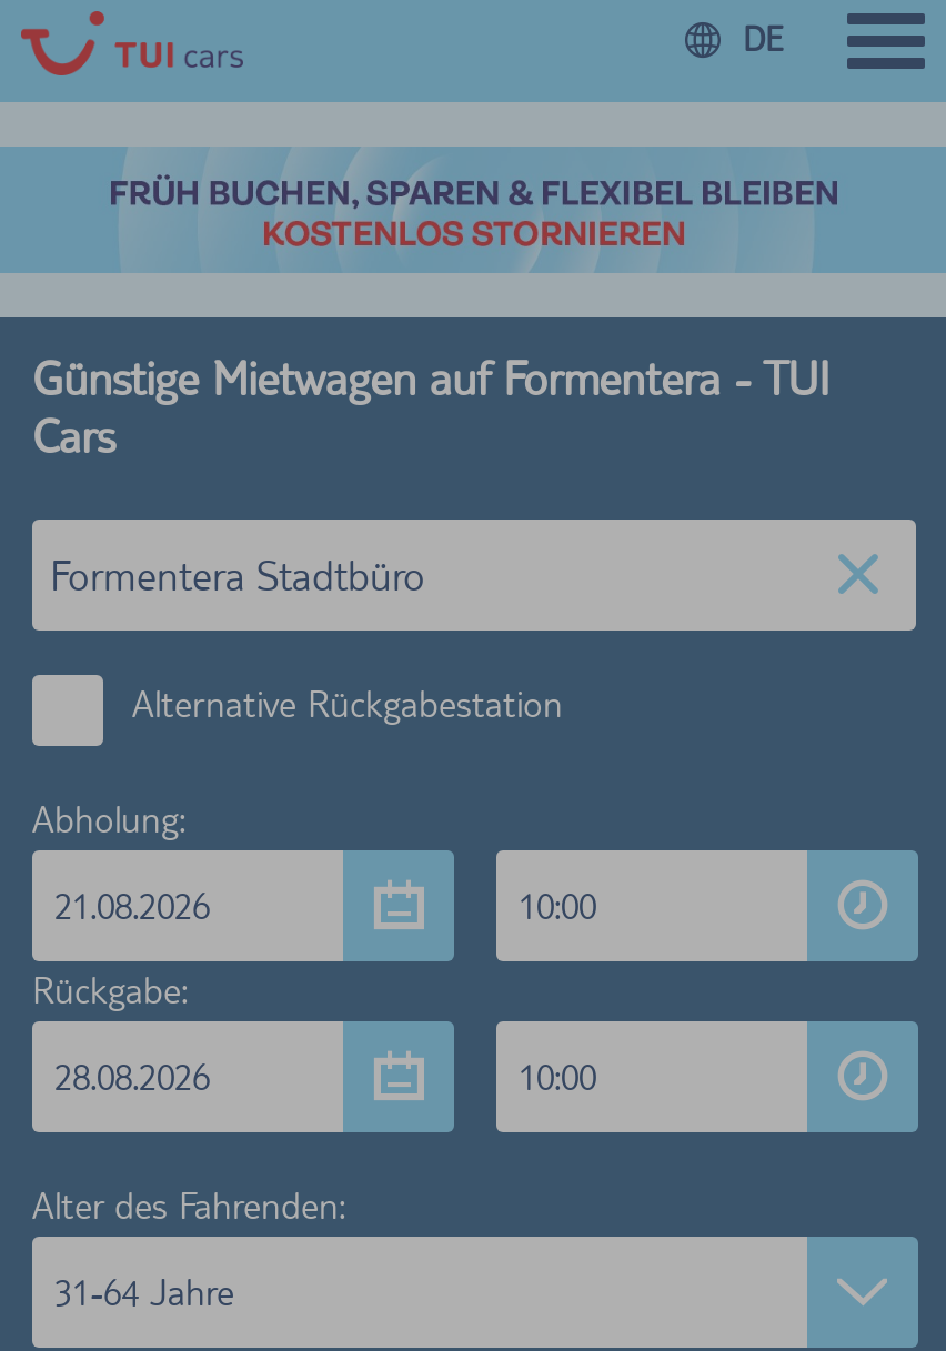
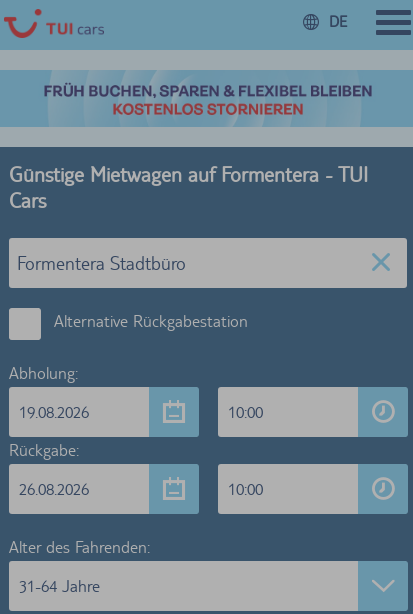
[54,885,210,929] 21.08.2026 -> [19,402,89,422] 19.08.2026
[54,1055,210,1100] 28.08.2026 -> [19,479,89,499] 26.08.2026

